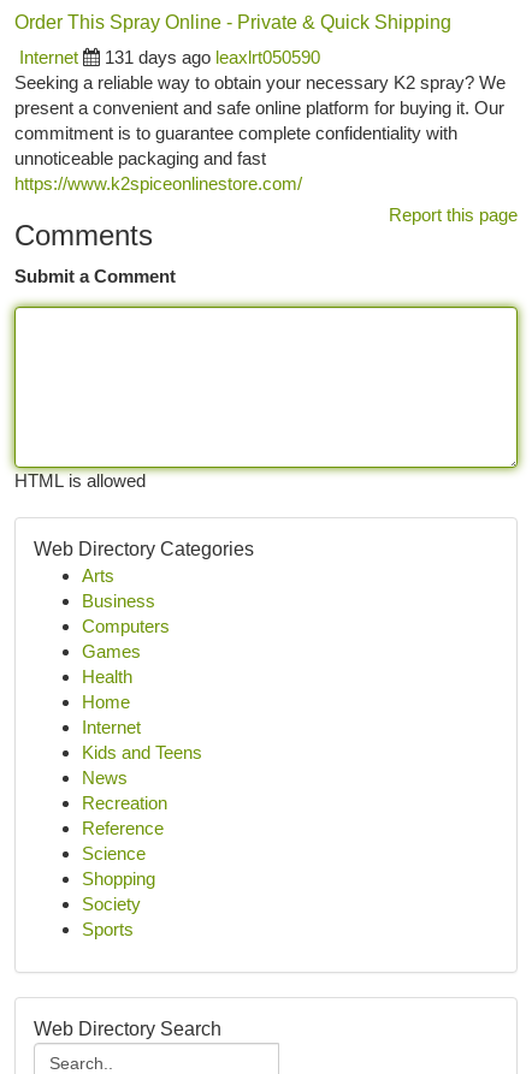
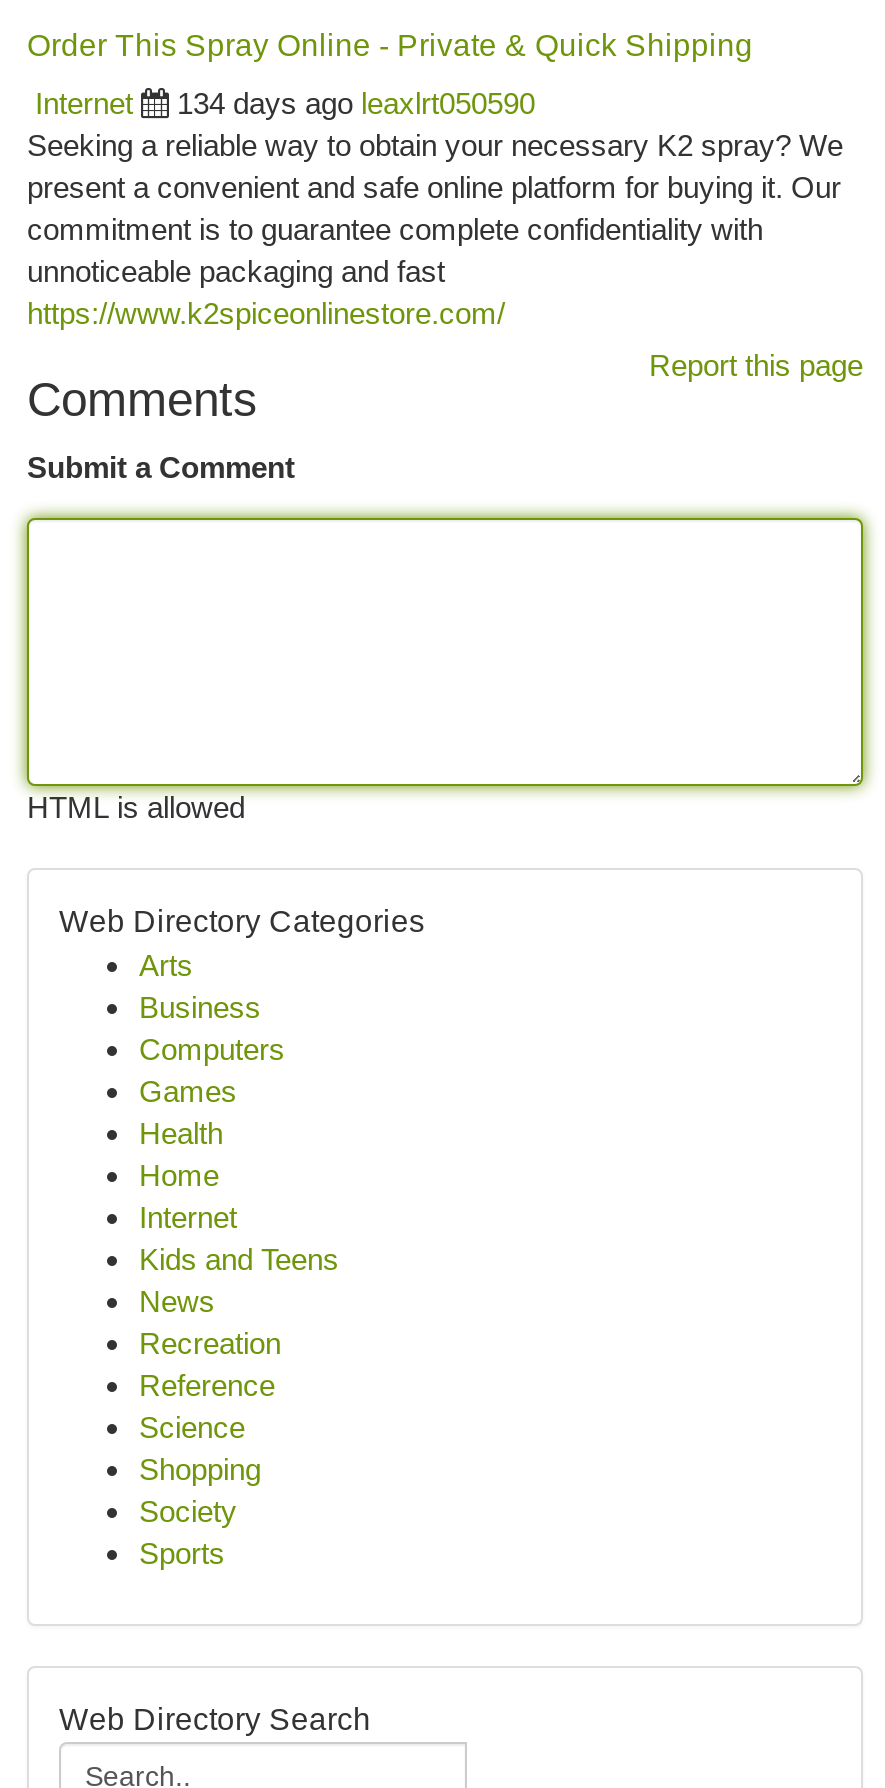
[105,47,320,67] 131 days ago leaxlrt050590 -> [177,86,535,120] 134 days ago leaxlrt050590

